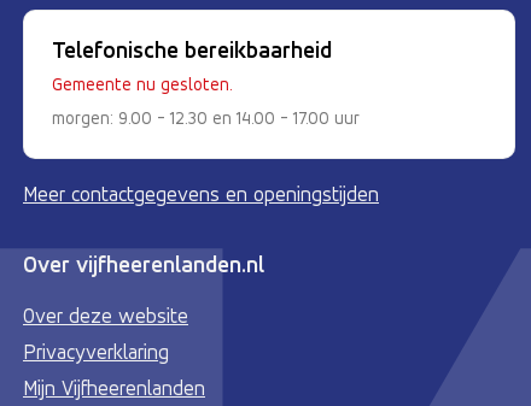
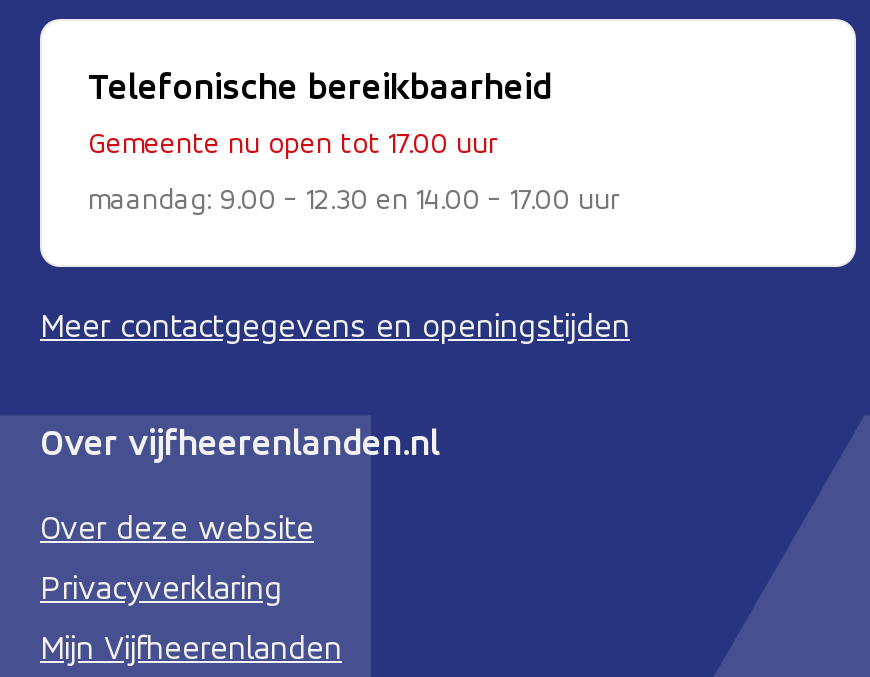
[52,74,233,96] Gemeente nu gesloten. -> [88,126,498,162] Gemeente nu open tot 17.00 uur
[52,108,360,129] morgen: 9.00 - 12.30 en 14.00 - 17.00 uur -> [88,182,620,218] maandag: 9.00 - 12.30 en 14.00 - 17.00 uur

